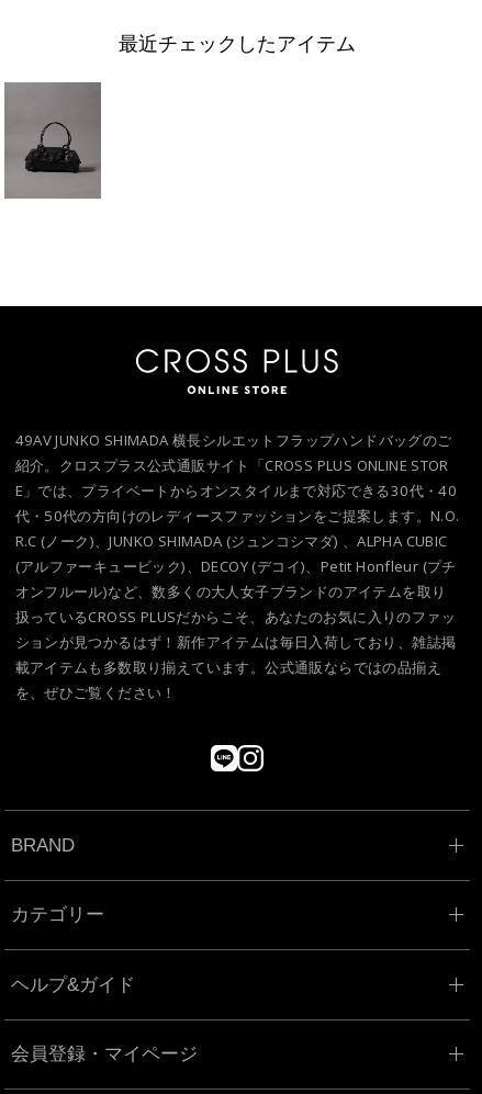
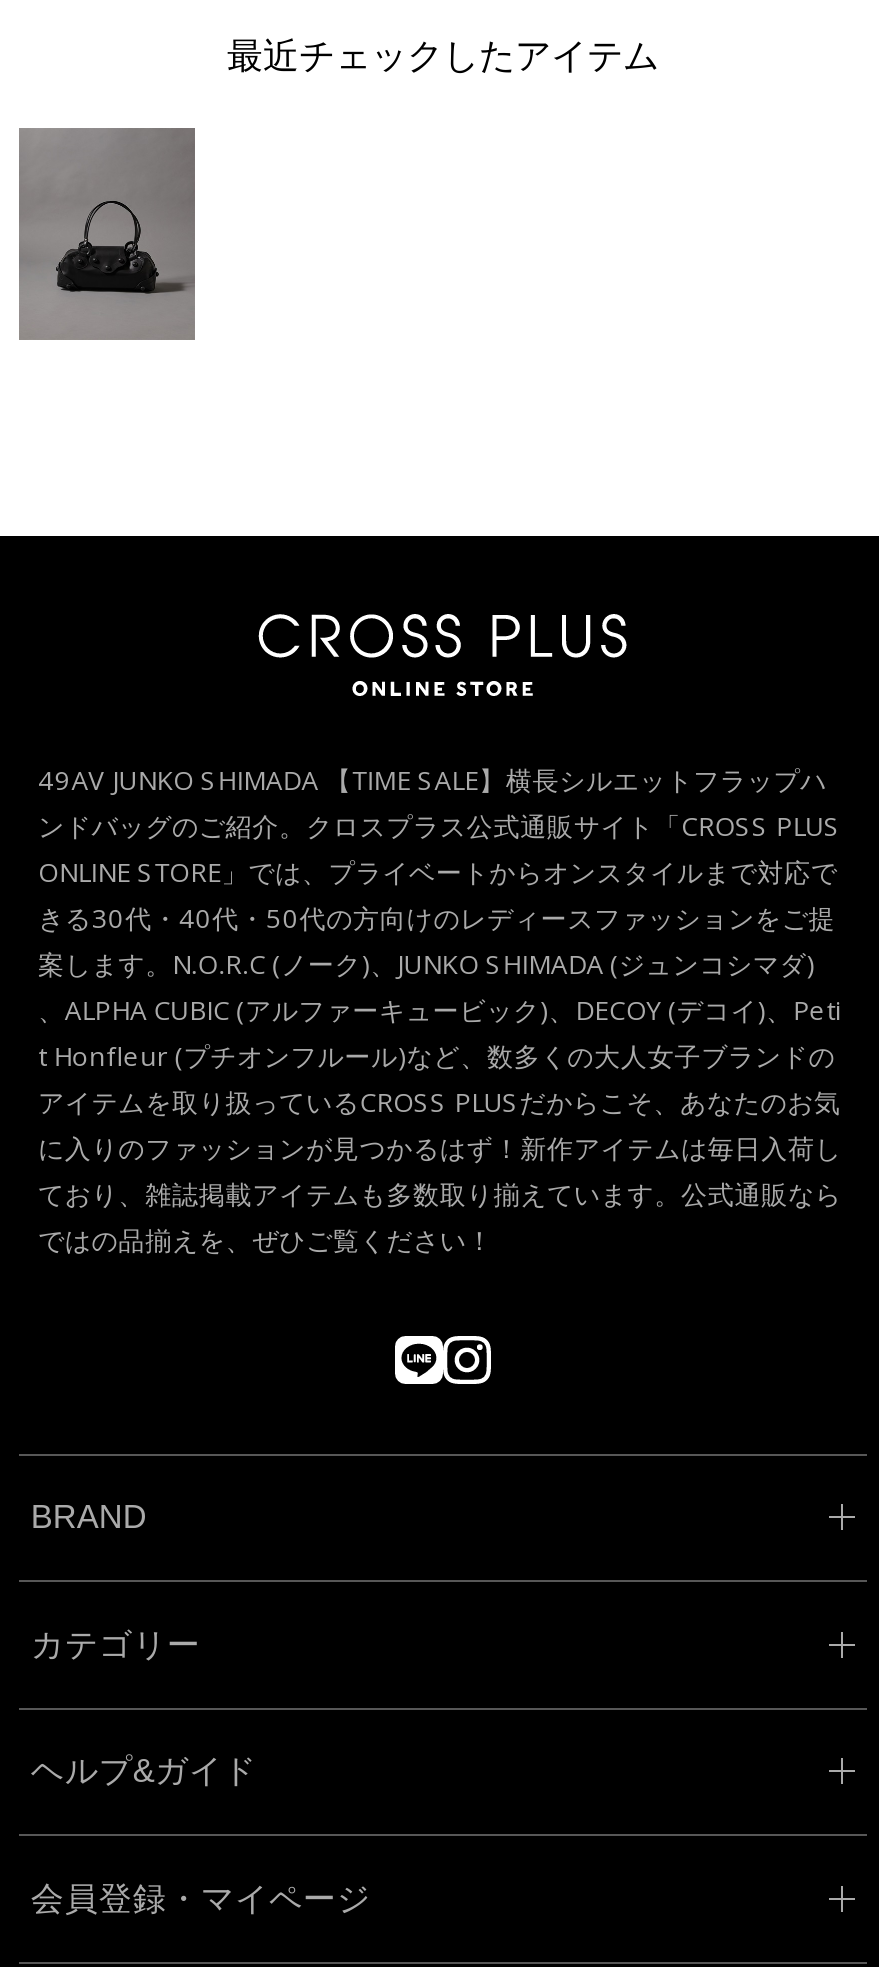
[15,431,459,703] 49AV JUNKO SHIMADA 横長シルエットフラップハンドバッグのご | 紹介。クロスプラス公式通販サイト「CROSS PLUS ONLINE STOR | E」では、プライベートからオンスタイルまで対応できる30代・40 | 代・50代の方向けのレディースファッションをご提案します。N.O. | R.C (ノーク)、JUNKO SHIMADA (ジュンコシマダ) 、ALPHA CUBIC | (アルファーキュービック)、DECOY (デコイ)、Petit Honfleur (プチ | オンフルール)など、数多くの大人女子ブランドのアイテムを取り | 扱っているCROSS PLUSだからこそ、あなたのお気に入りのファッ | ションが見つかるはず！新作アイテムは毎日入荷しており、雑誌掲 | 載アイテムも多数取り揃えています。公式通販ならではの品揃え | を、ぜひご覧ください！ -> [38,762,842,1258] 49AV JUNKO SHIMADA 【TIME SALE】横長シルエットフラップハ | ンドバッグのご紹介。クロスプラス公式通販サイト「CROSS PLUS | ONLINE STORE」では、プライベートからオンスタイルまで対応で | きる30代・40代・50代の方向けのレディースファッションをご提 | 案します。N.O.R.C (ノーク)、JUNKO SHIMADA (ジュンコシマダ) | 、ALPHA CUBIC (アルファーキュービック)、DECOY (デコイ)、Peti | t Honfleur (プチオンフルール)など、数多くの大人女子ブランドの | アイテムを取り扱っているCROSS PLUSだからこそ、あなたのお気 | に入りのファッションが見つかるはず！新作アイテムは毎日入荷し | ており、雑誌掲載アイテムも多数取り揃えています。公式通販なら | ではの品揃えを、ぜひご覧ください！

